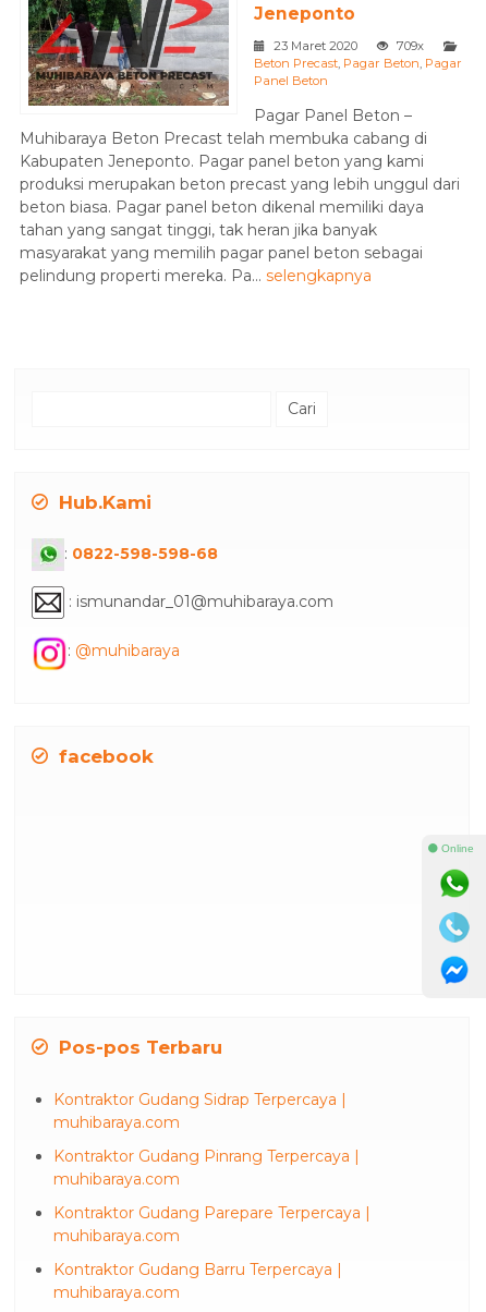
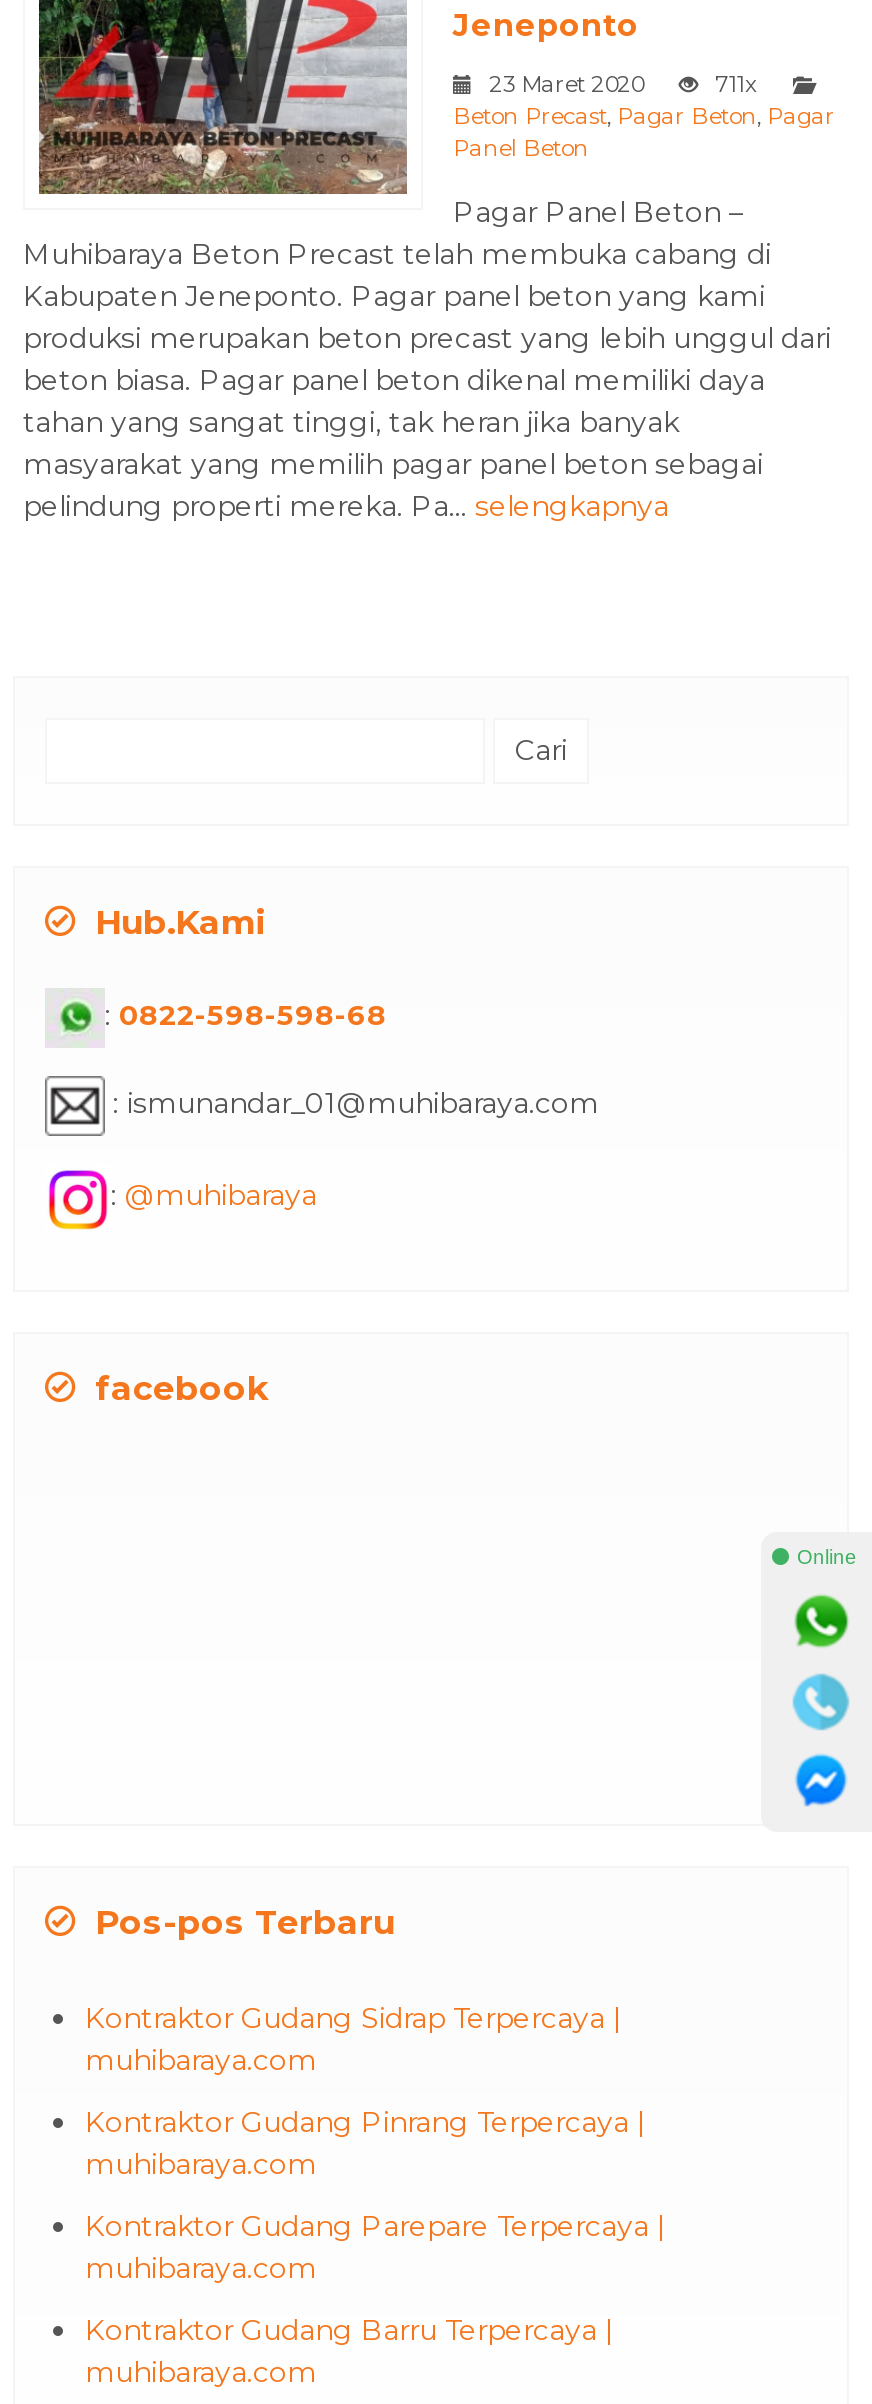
[393,39,427,54] 709x -> [709,71,763,99] 711x

